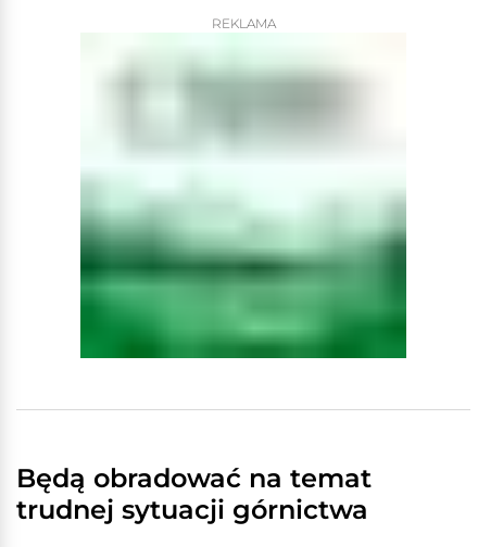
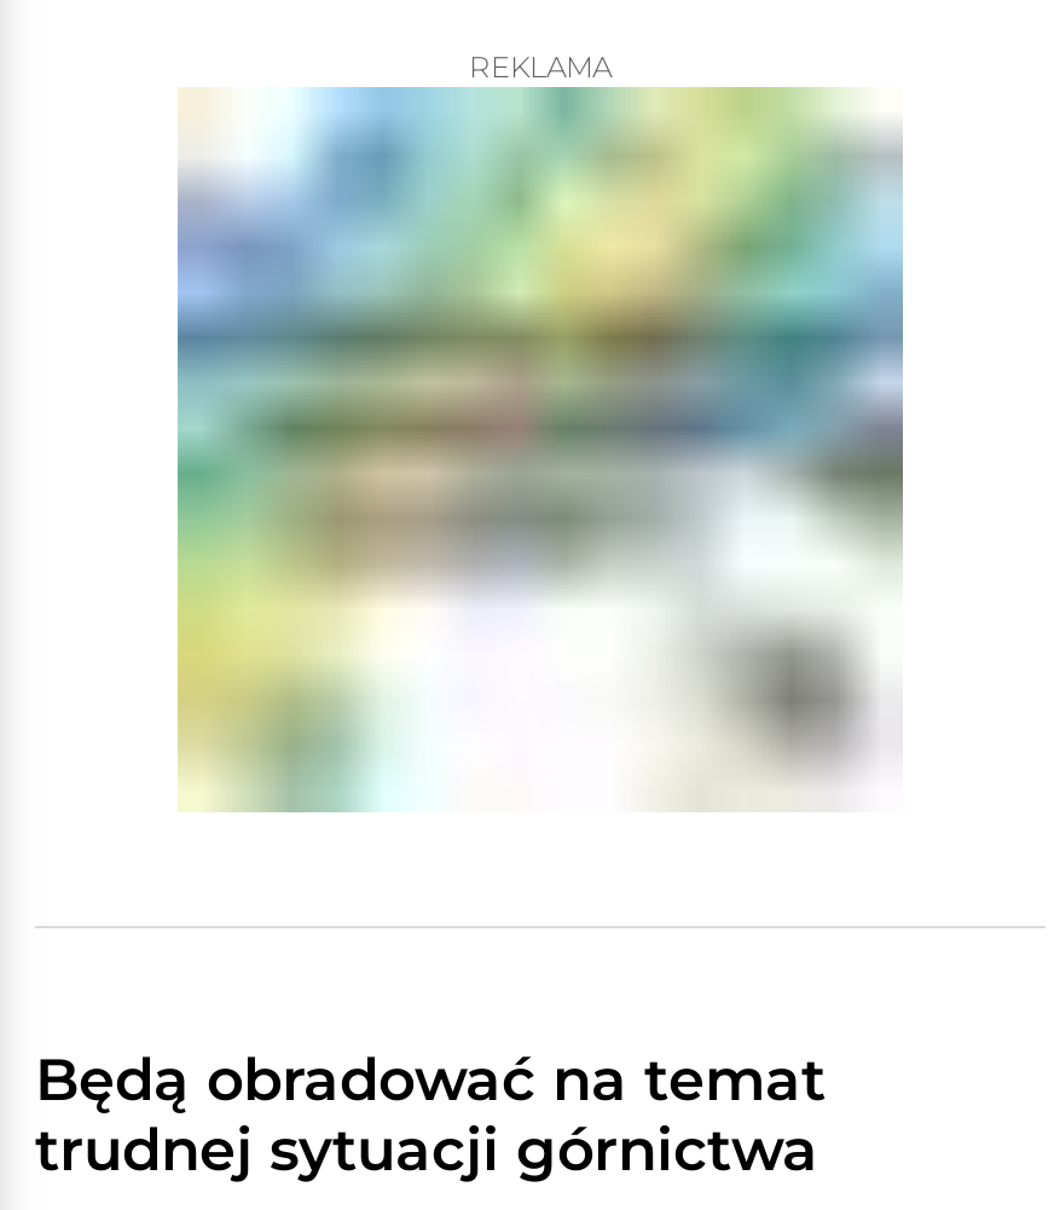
[79,33,407,359] [image] -> [175,85,905,812] [image]

